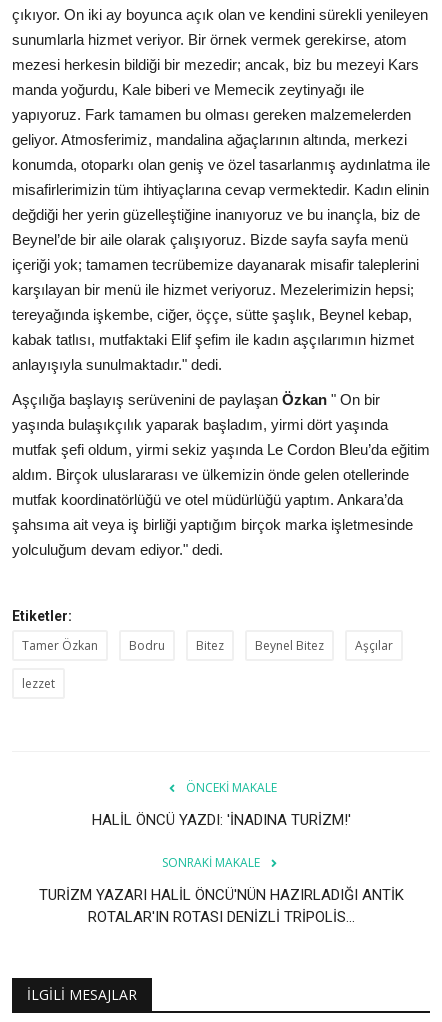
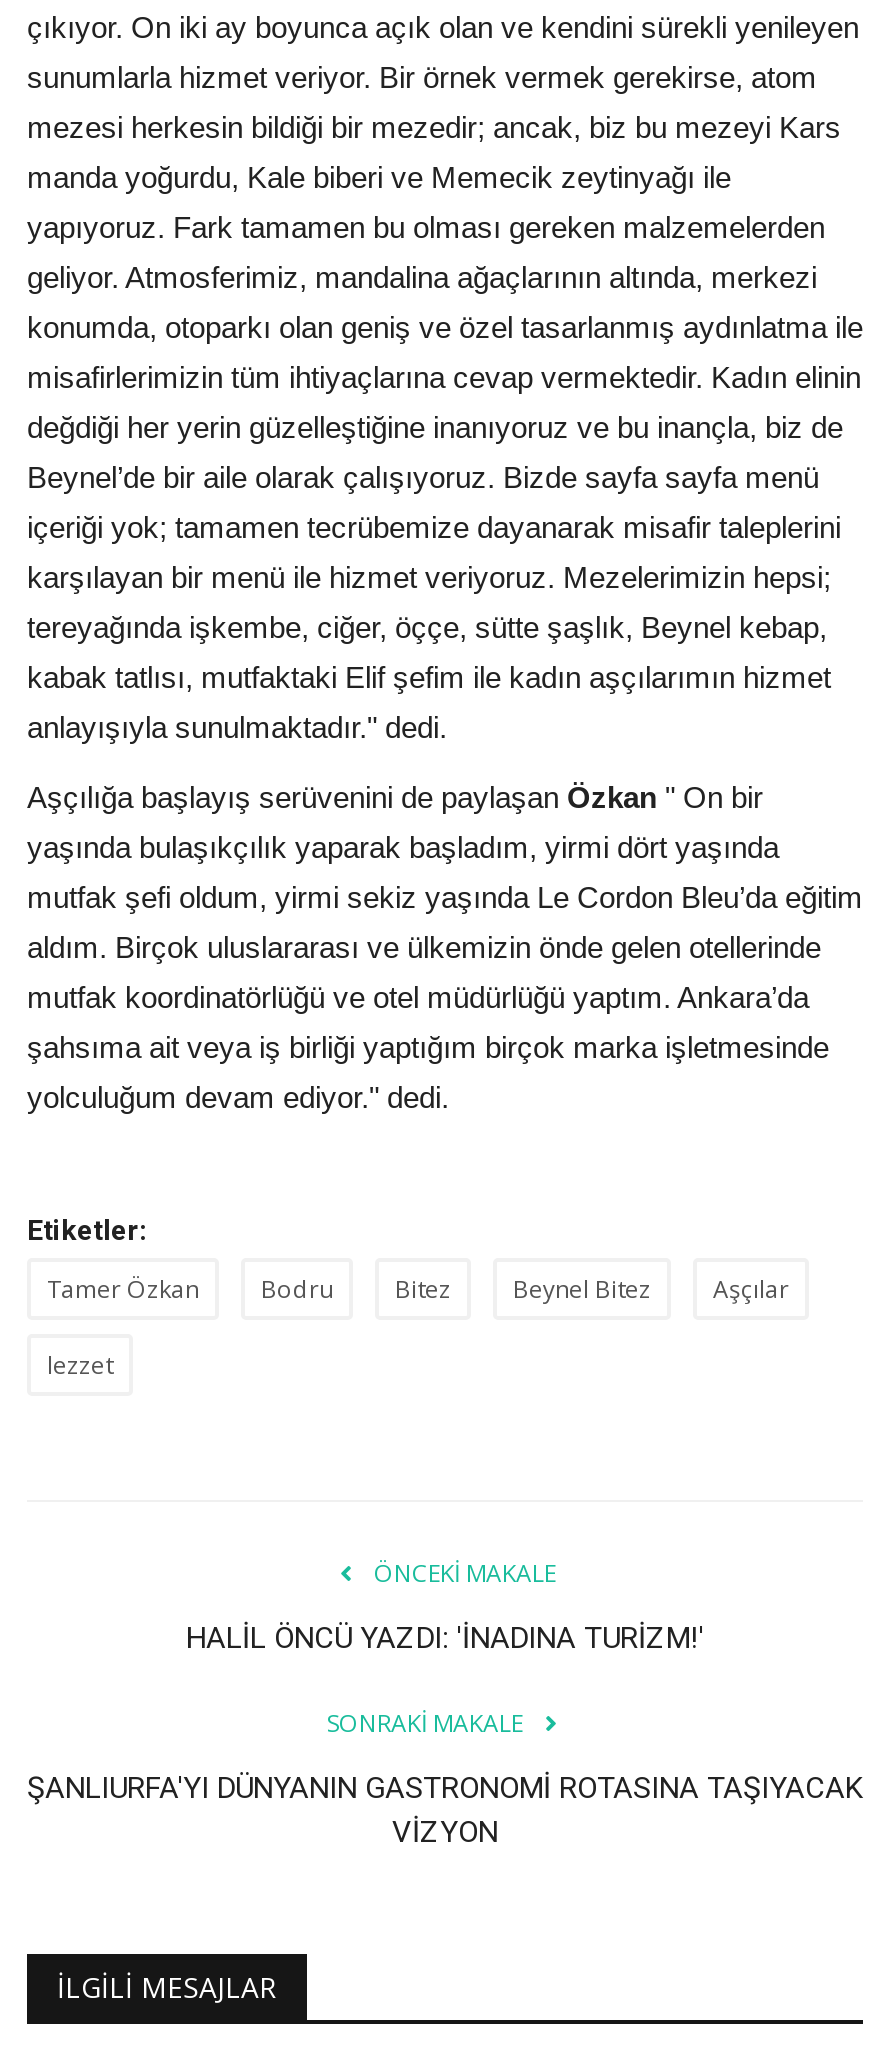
[38,886,403,926] TURİZM YAZARI HALİL ÖNCÜ'NÜN HAZIRLADIĞI ANTİK | ROTALAR'IN ROTASI DENİZLİ TRİPOLİS... -> [27,1770,863,1850] ŞANLIURFA'YI DÜNYANIN GASTRONOMİ ROTASINA TAŞIYACAK | VİZYON

